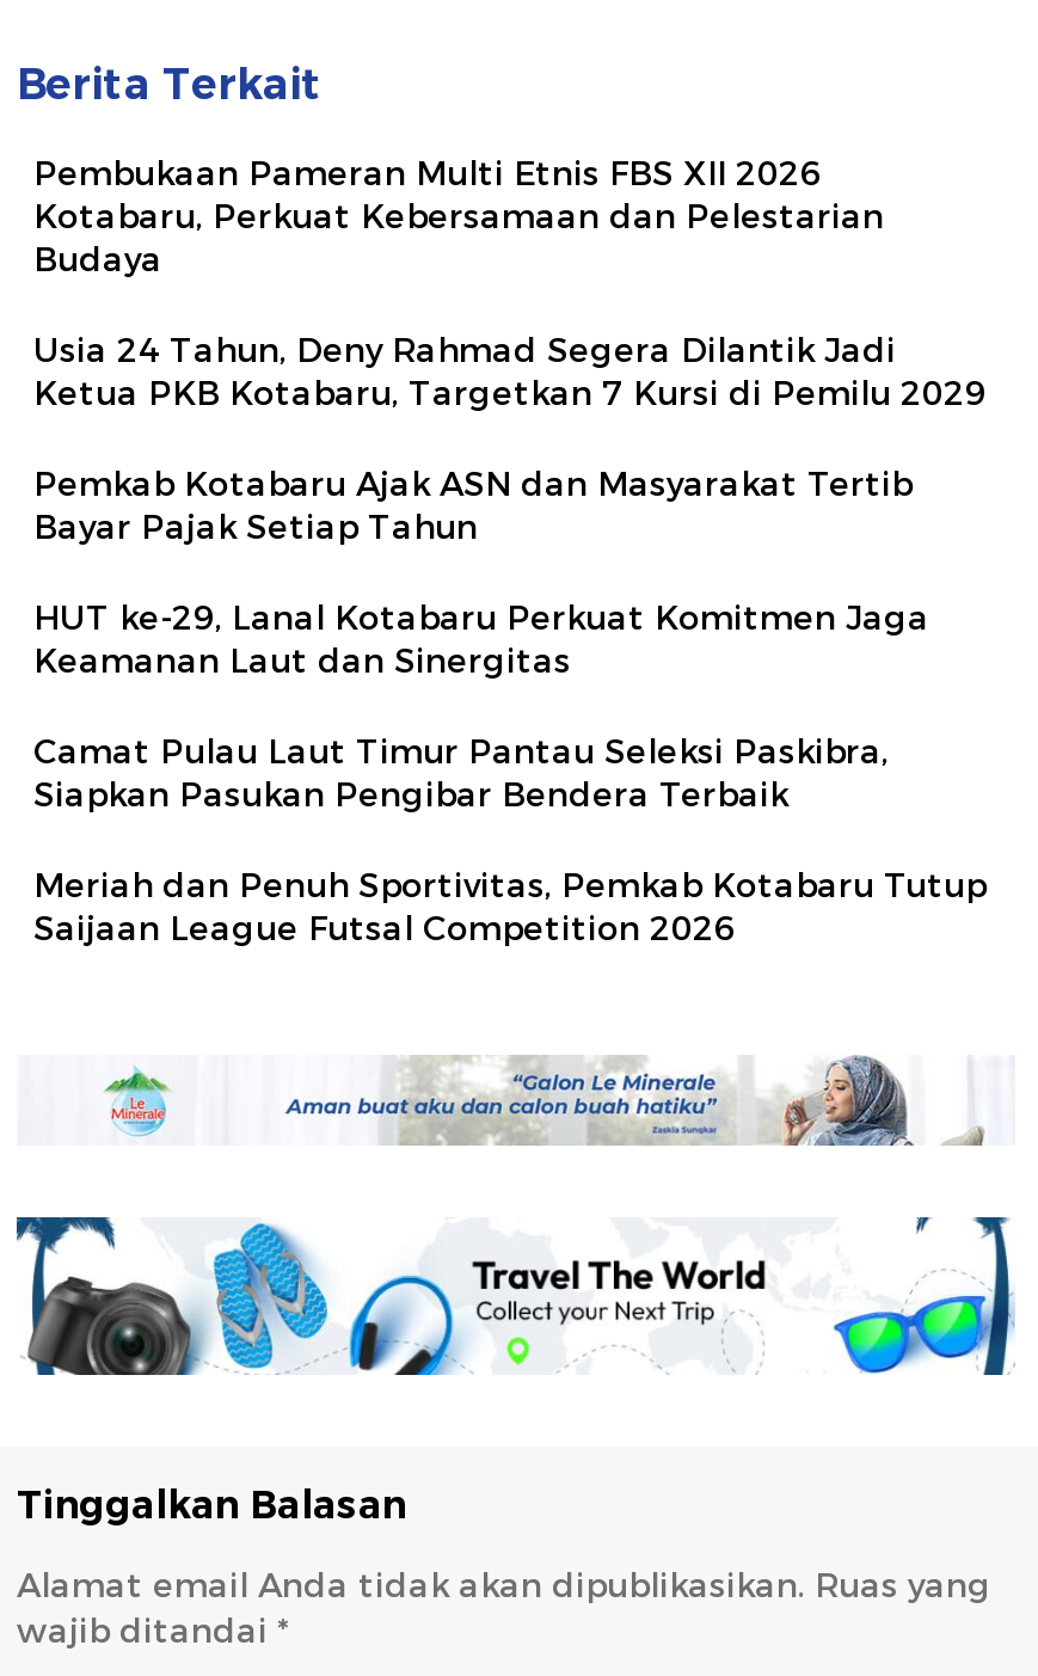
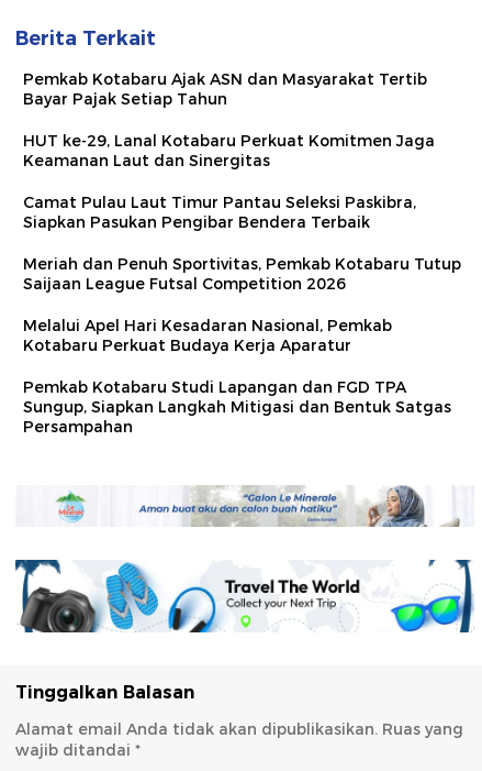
[33,151,987,413] Pembukaan Pameran Multi Etnis FBS XII 2026 | Kotabaru, Perkuat Kebersamaan dan Pelestarian | Budaya | Usia 24 Tahun, Deny Rahmad Segera Dilantik Jadi | Ketua PKB Kotabaru, Targetkan 7 Kursi di Pemilu 2029 -> none
moved [33,461,987,948] -> [23,69,461,293]: Pemkab Kotabaru Ajak ASN dan Masyarakat Tertib | Bayar Pajak Setiap Tahun | HUT ke-29, Lanal Kotabaru Perkuat Komitmen Jaga | Keamanan Laut dan Sinergitas | Camat Pulau Laut Timur Pantau Seleksi Paskibra, | Siapkan Pasukan Pengibar Bendera Terbaik | Meriah dan Penuh Sportivitas, Pemkab Kotabaru Tutup | Saijaan League Futsal Competition 2026
none -> [23,315,451,436] Melalui Apel Hari Kesadaran Nasional, Pemkab | Kotabaru Perkuat Budaya Kerja Aparatur | Pemkab Kotabaru Studi Lapangan dan FGD TPA | Sungup, Siapkan Langkah Mitigasi dan Bentuk Satgas | Persampahan

